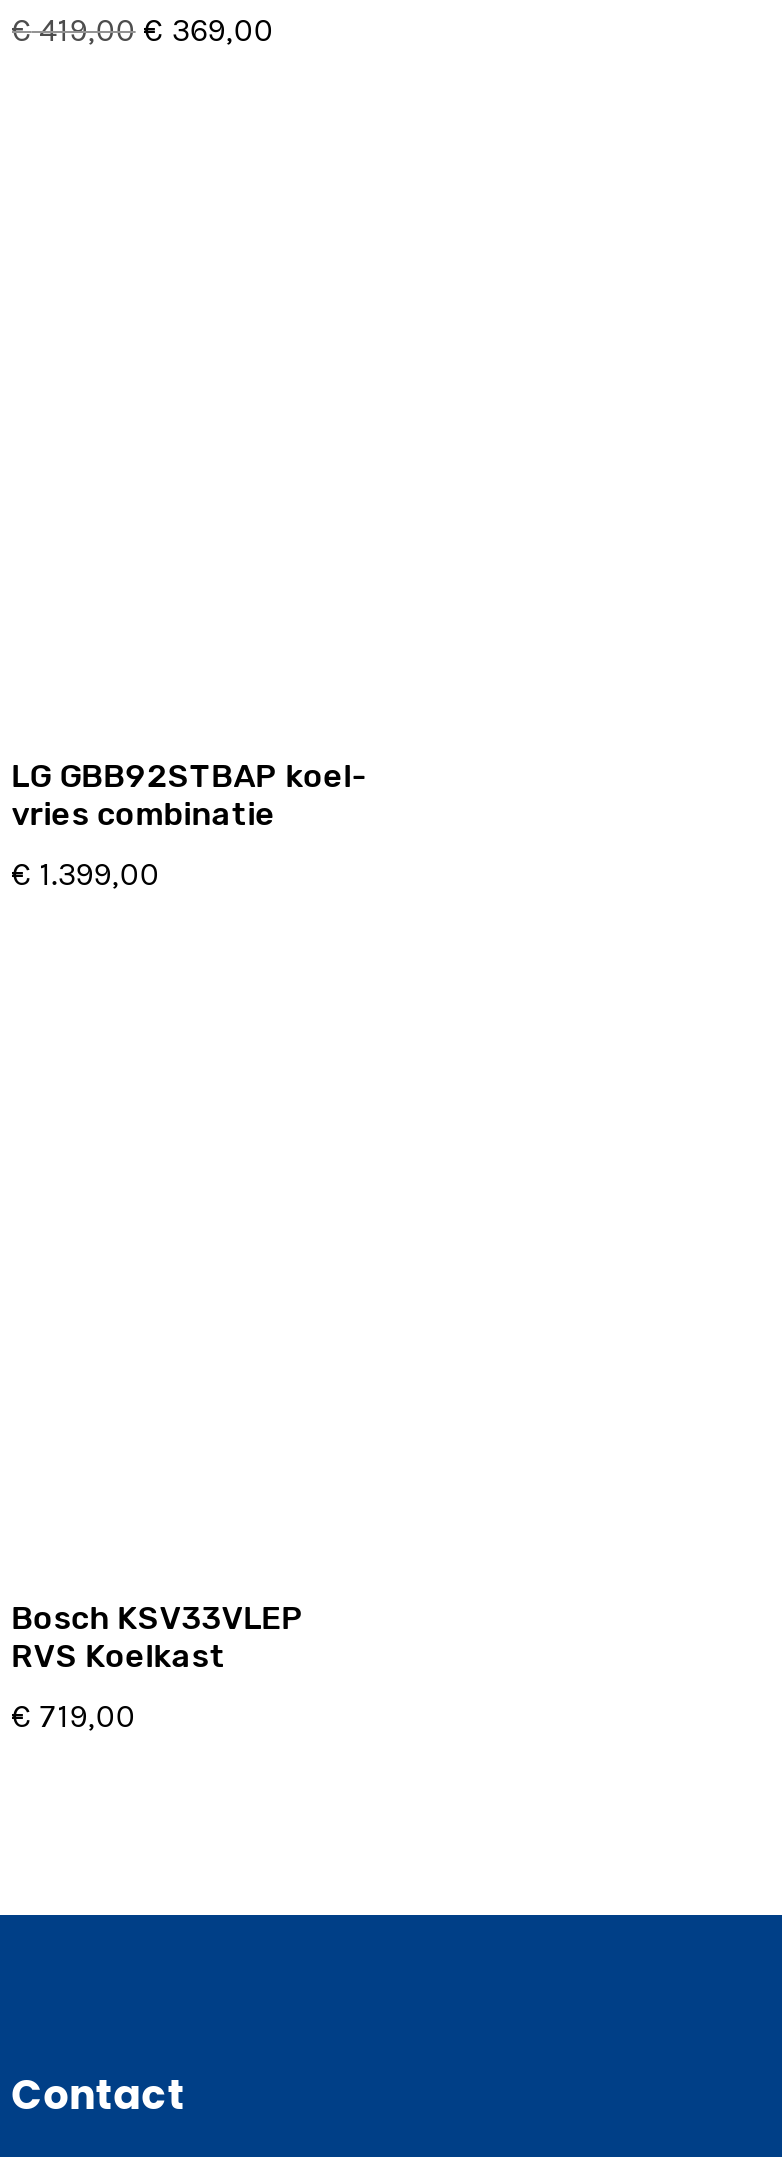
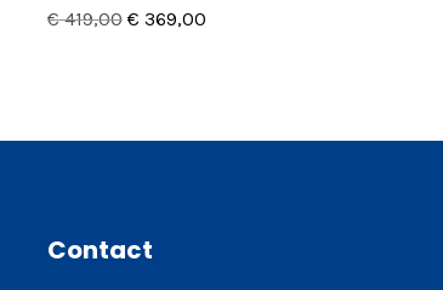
[12,757,368,893] LG GBB92STBAP koel- | vries combinatie | €1.399,00 -> none
[12,1600,304,1736] Bosch KSV33VLEP | RVS Koelkast | €719,00 -> none

